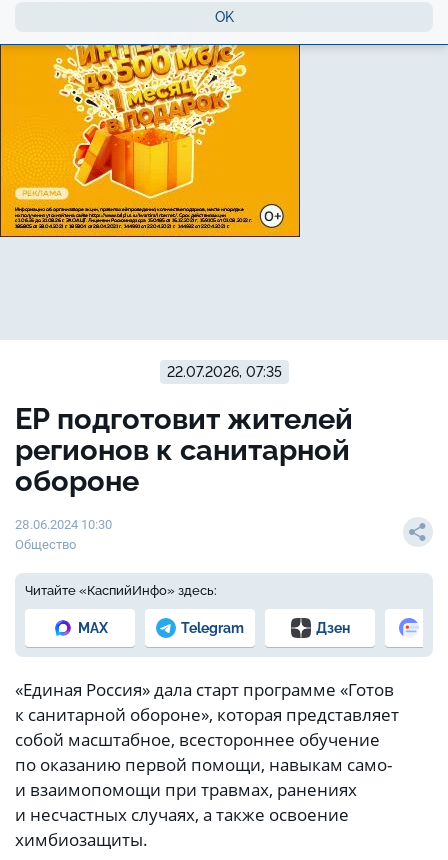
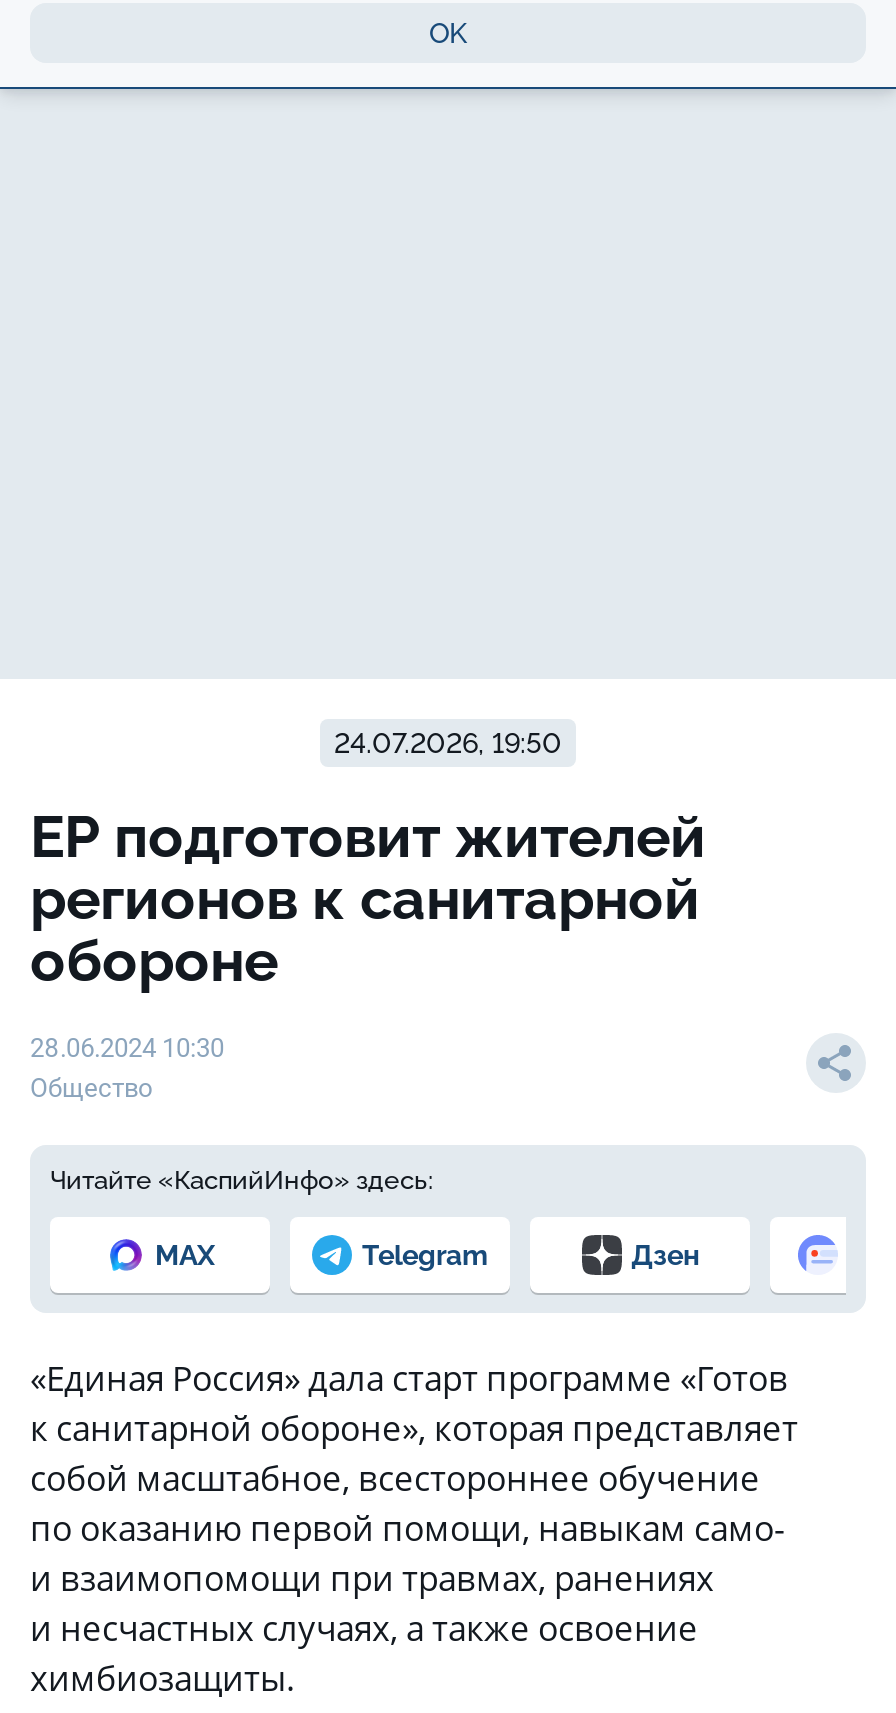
[3,44,301,238] [image] -> none
[166,364,281,380] 22.07.2026, 07:35 -> [334,727,562,759] 24.07.2026, 19:50

